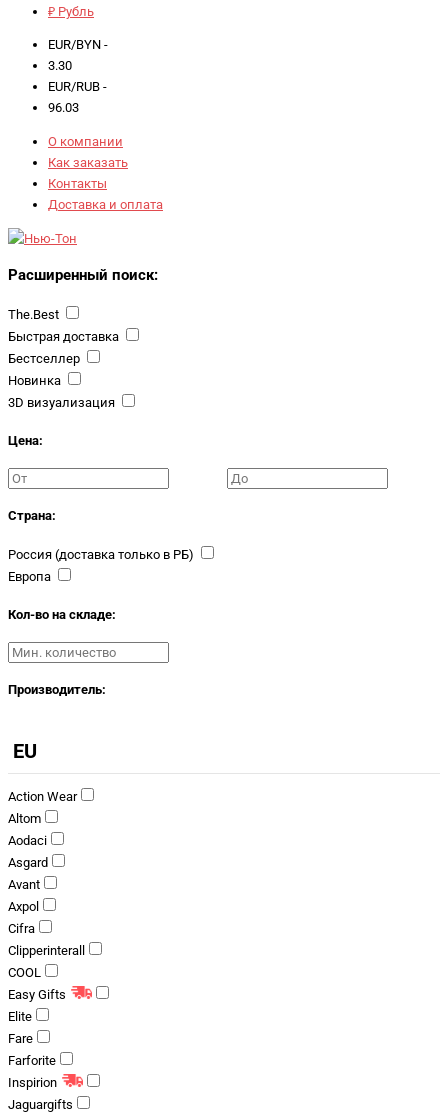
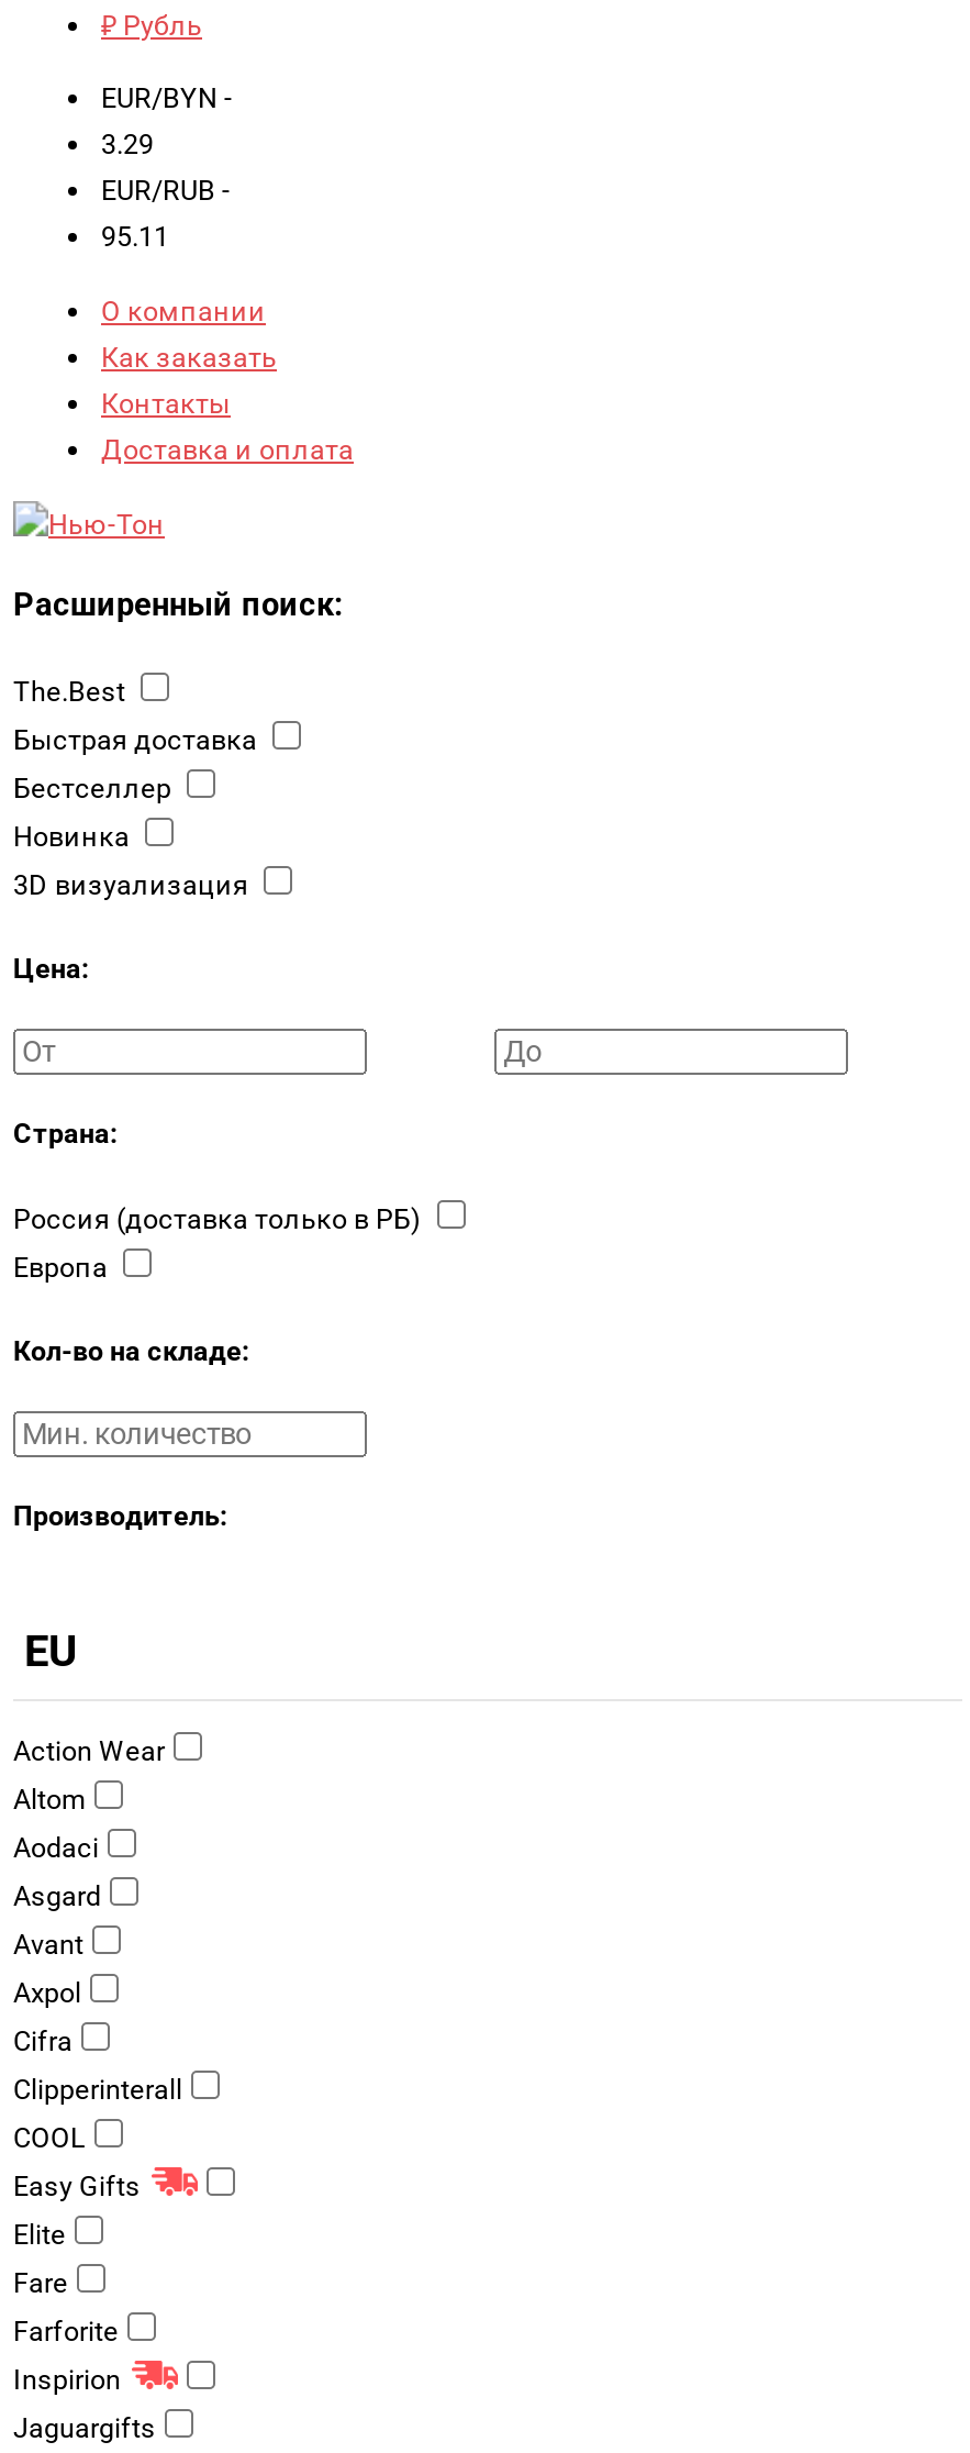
[48,58,72,73] 3.30 -> [101,128,154,161] 3.29
[48,100,79,115] 96.03 -> [101,221,169,254] 95.11

